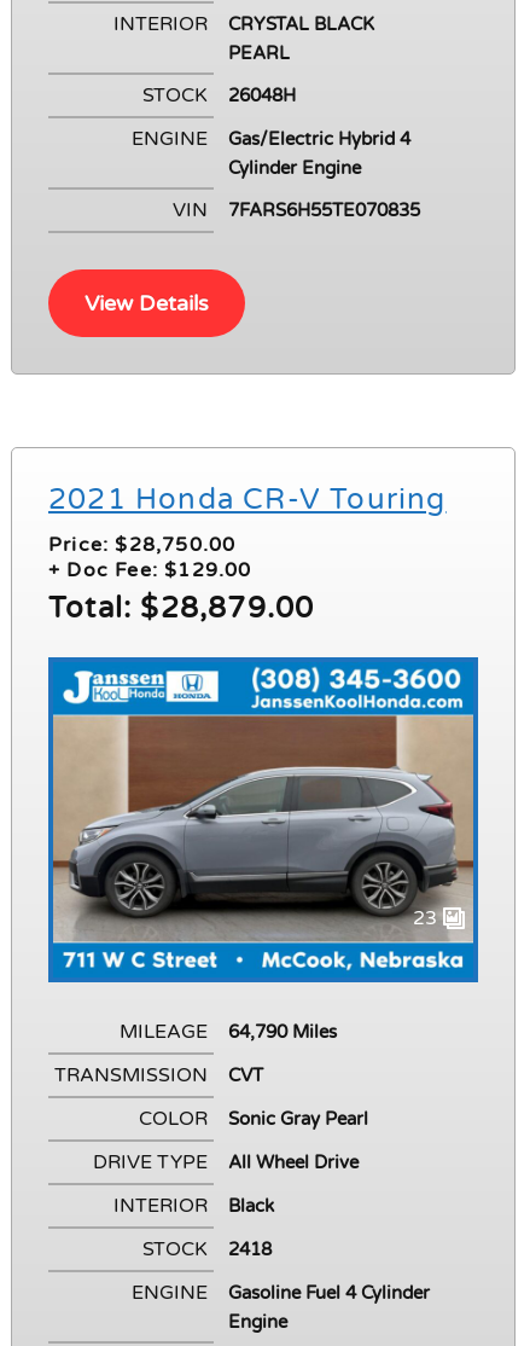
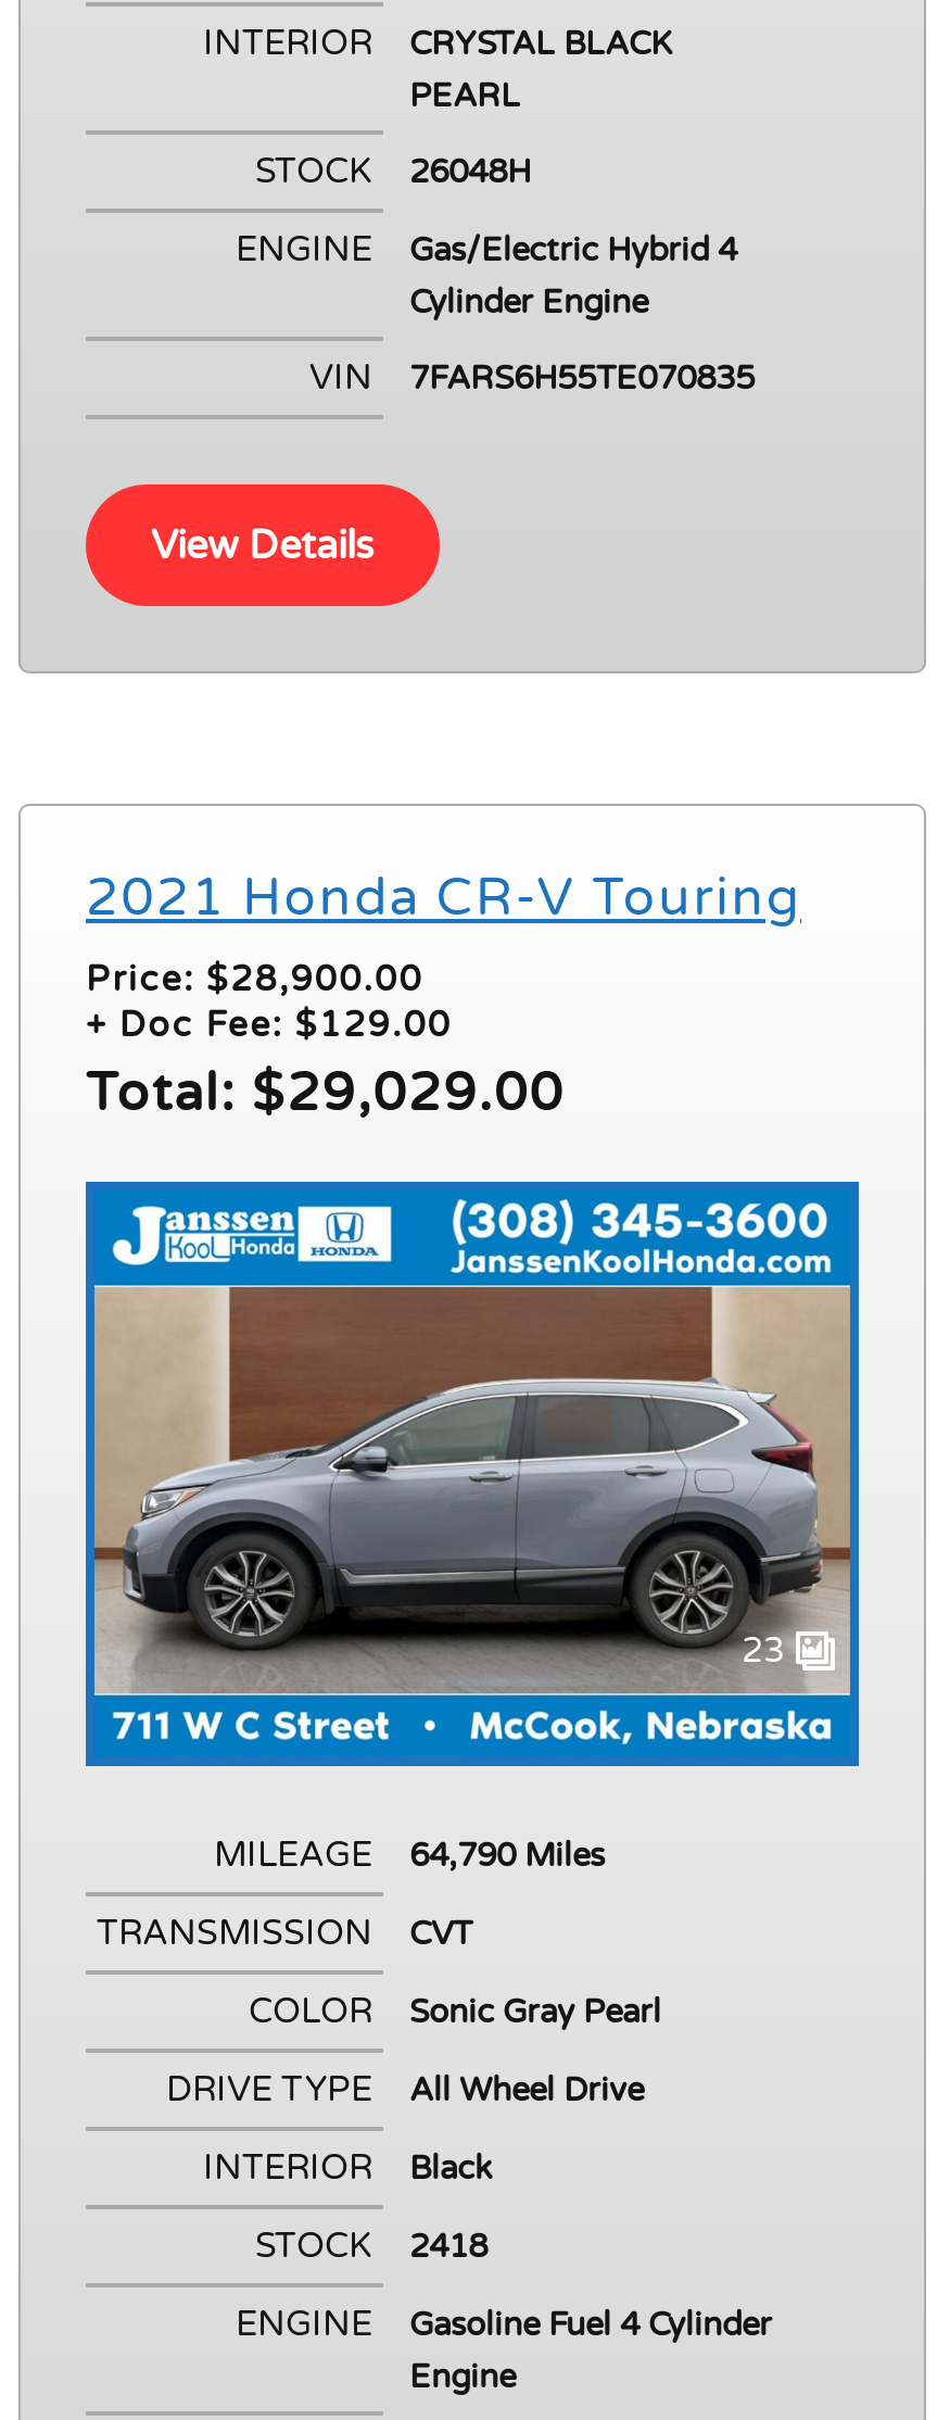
[48,533,236,557] Price: $28,750.00 -> [86,958,423,1002] Price: $28,900.00
[48,591,314,626] Total: $28,879.00 -> [86,1062,564,1125] Total: $29,029.00

